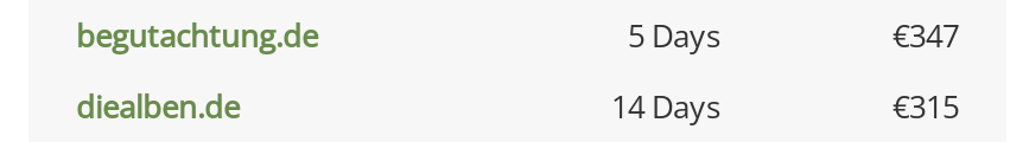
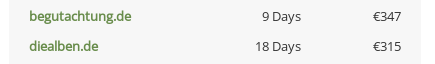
[628,15,720,57] 5 Days -> [261,7,300,25] 9 Days
[611,86,720,128] 14 Days -> [254,37,300,55] 18 Days

